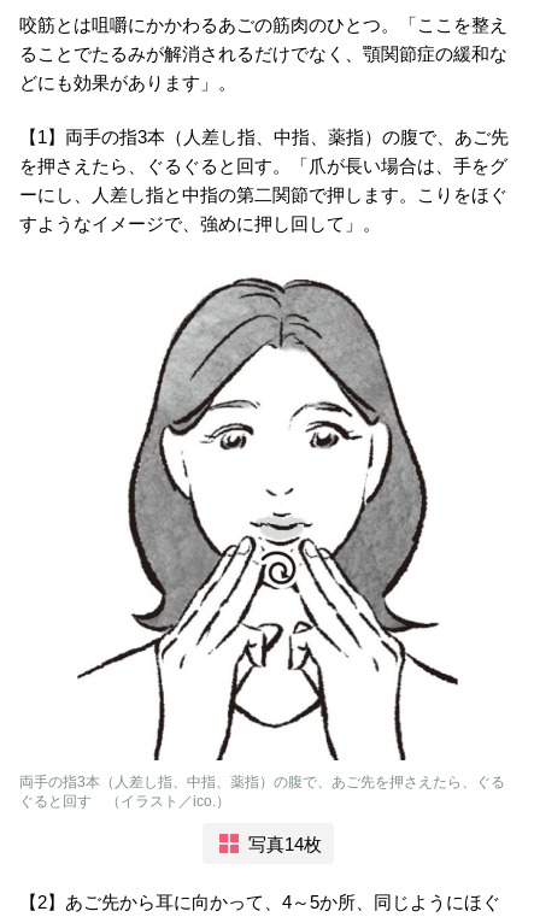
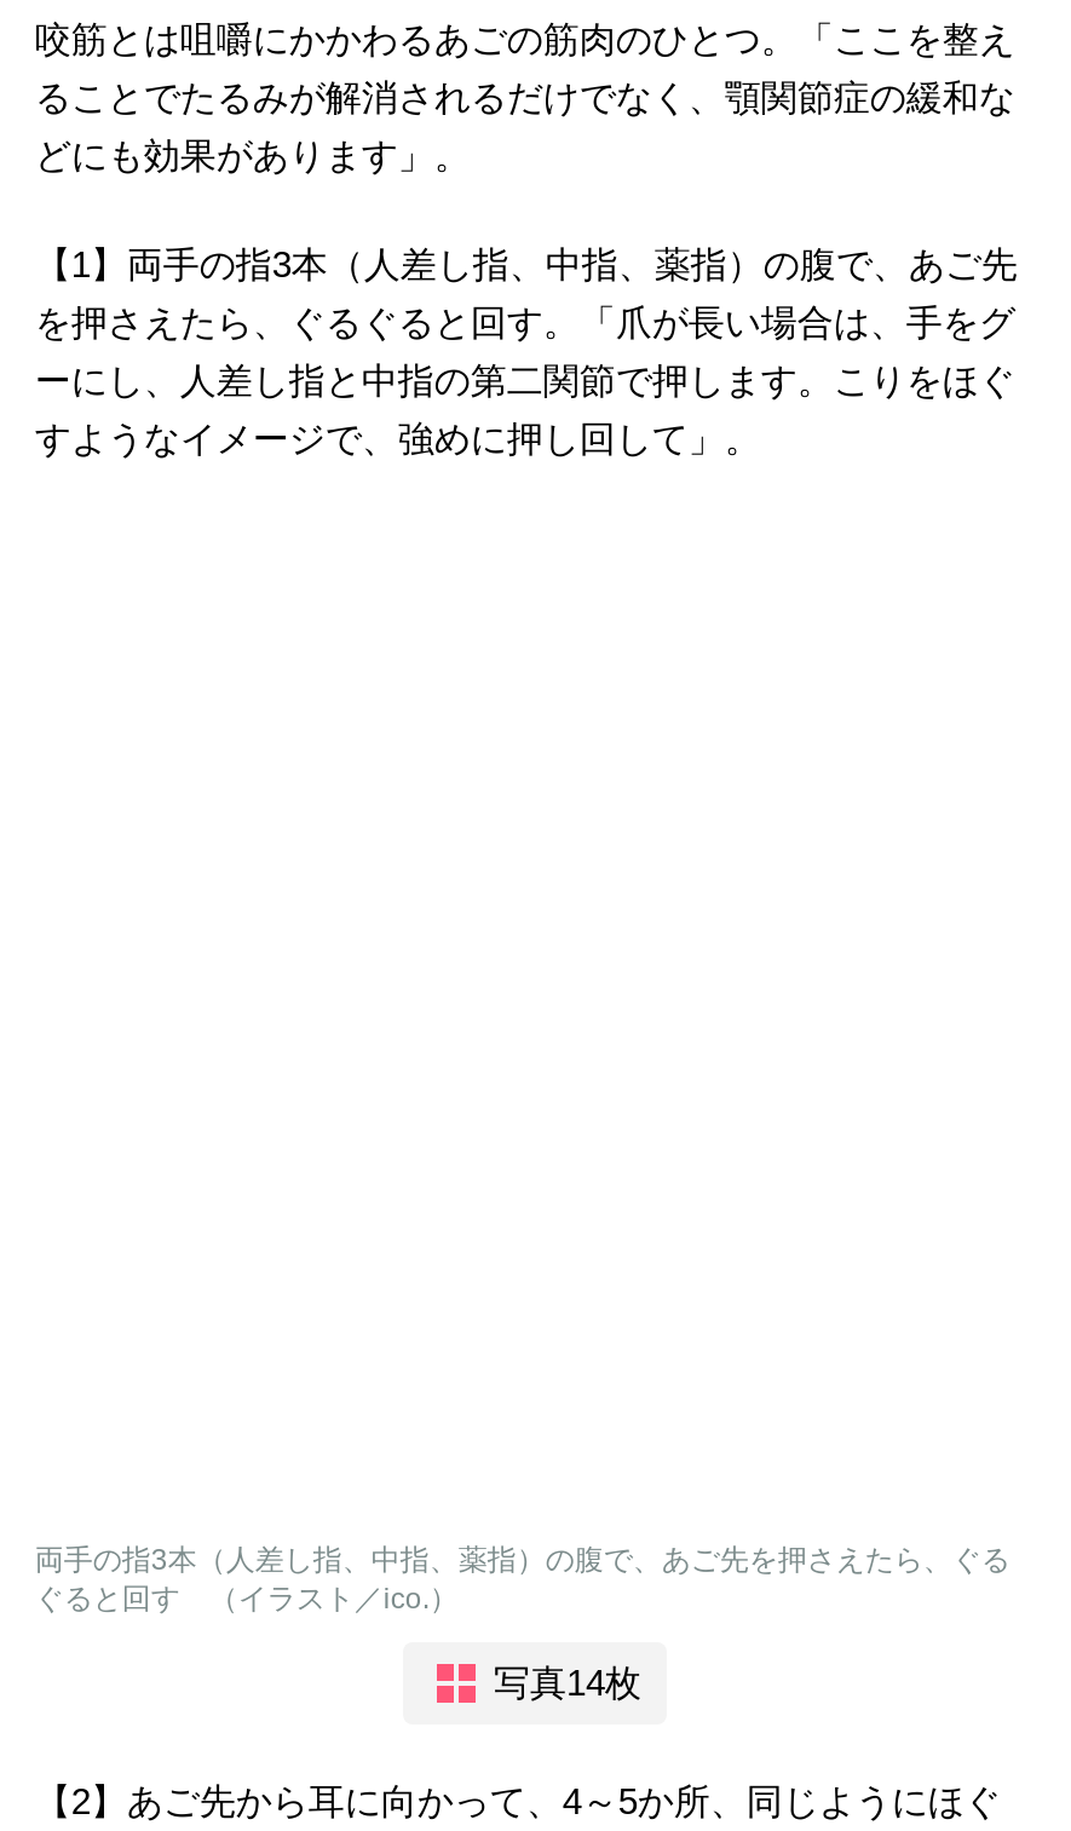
[76,276,459,762] [image] -> none

